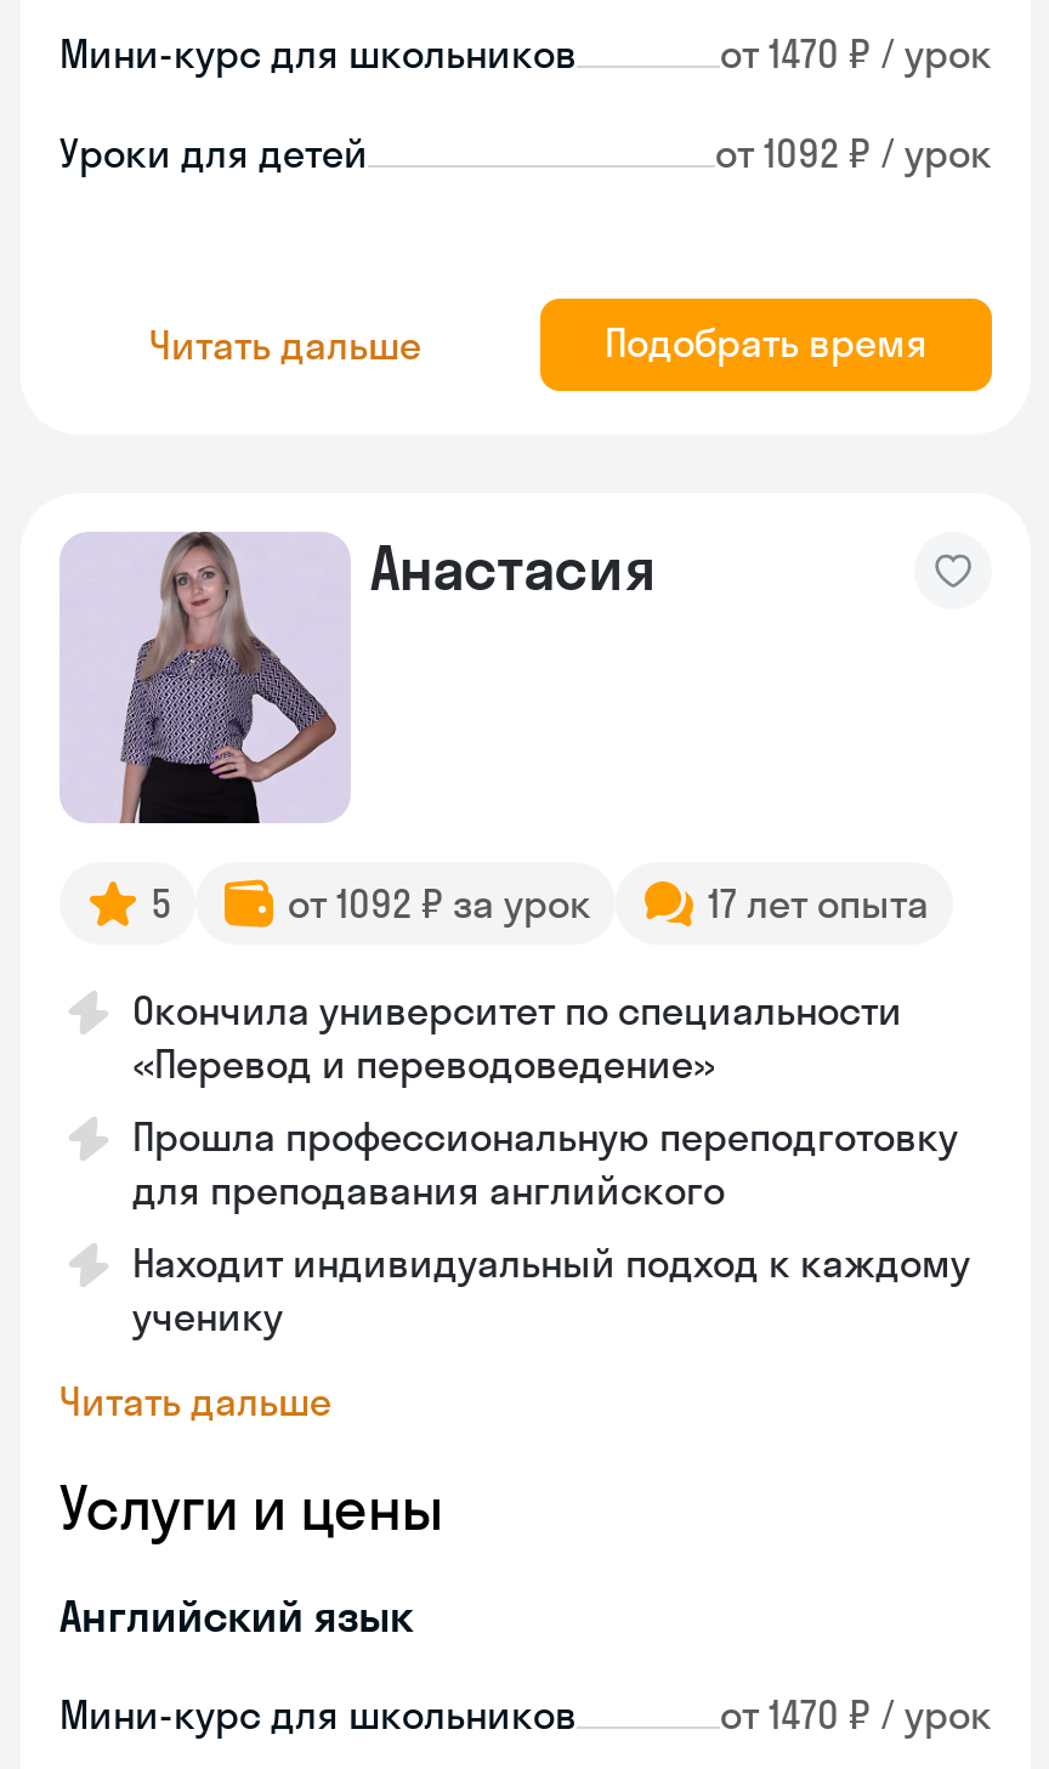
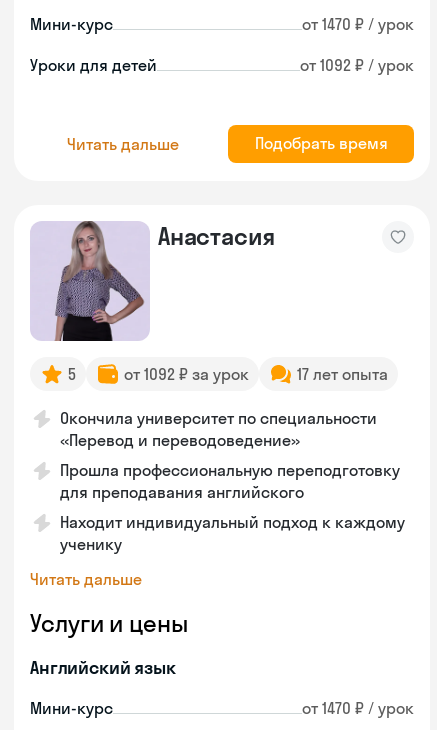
[59,29,577,78] Мини-курс для школьников -> [30,14,113,34] Мини-курс
[59,1690,577,1739] Мини-курс для школьников -> [30,698,113,718] Мини-курс

